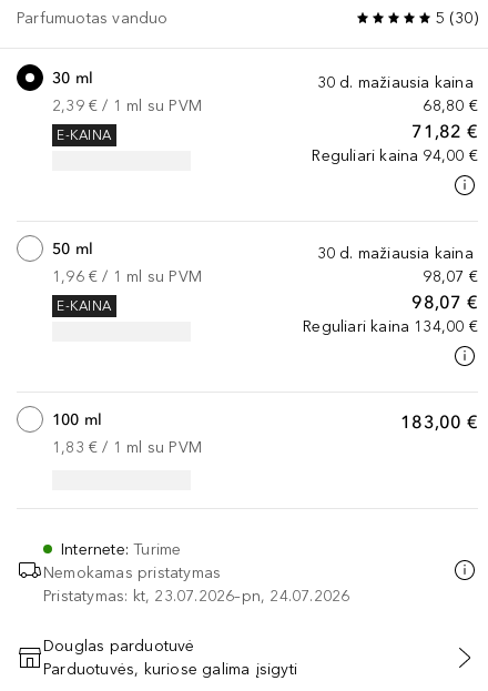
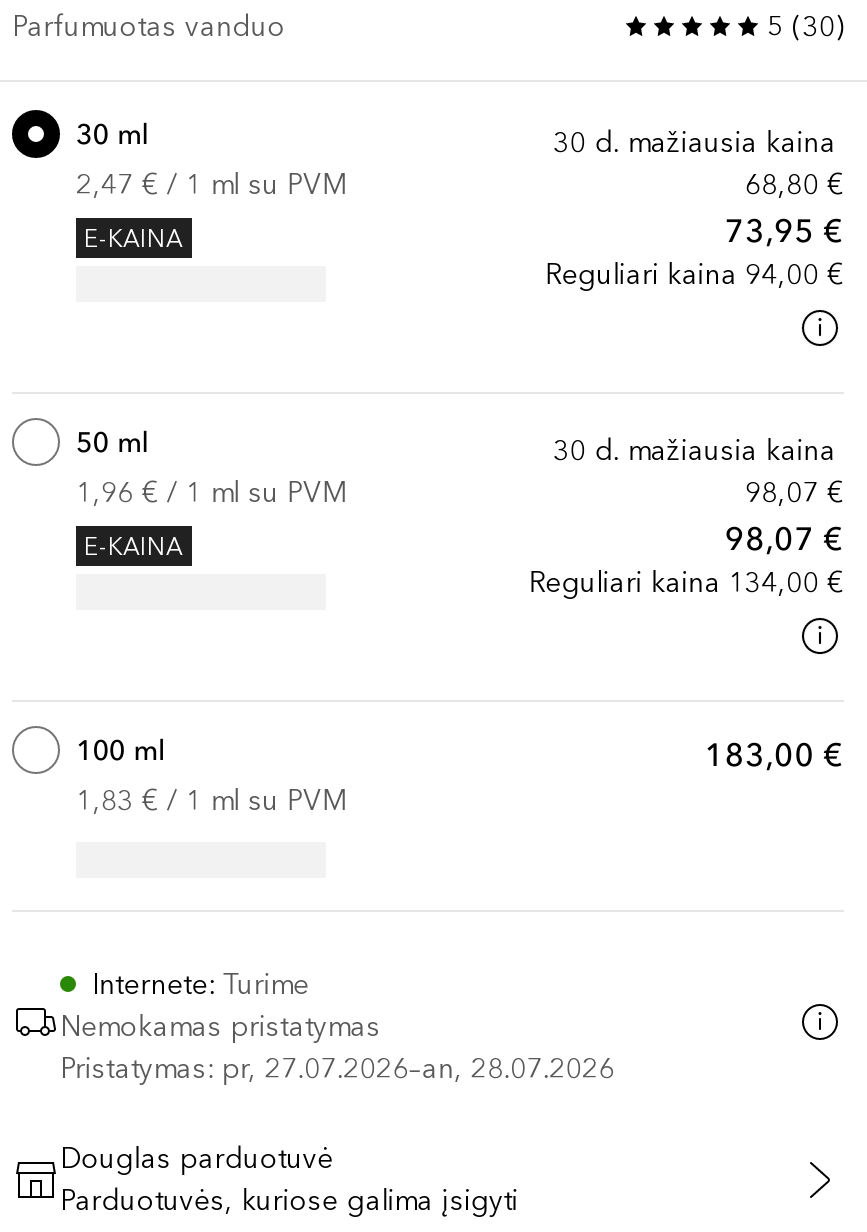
[52,96,202,115] 2,39 €/ 1 ml su PVM -> [76,168,346,202] 2,47 €/ 1 ml su PVM
[412,120,478,142] 71,82 € -> [725,210,844,250] 73,95 €
[43,587,350,605] Pristatymas: kt, 23.07.2026–pn, 24.07.2026 -> [60,1052,615,1086] Pristatymas: pr, 27.07.2026–an, 28.07.2026

